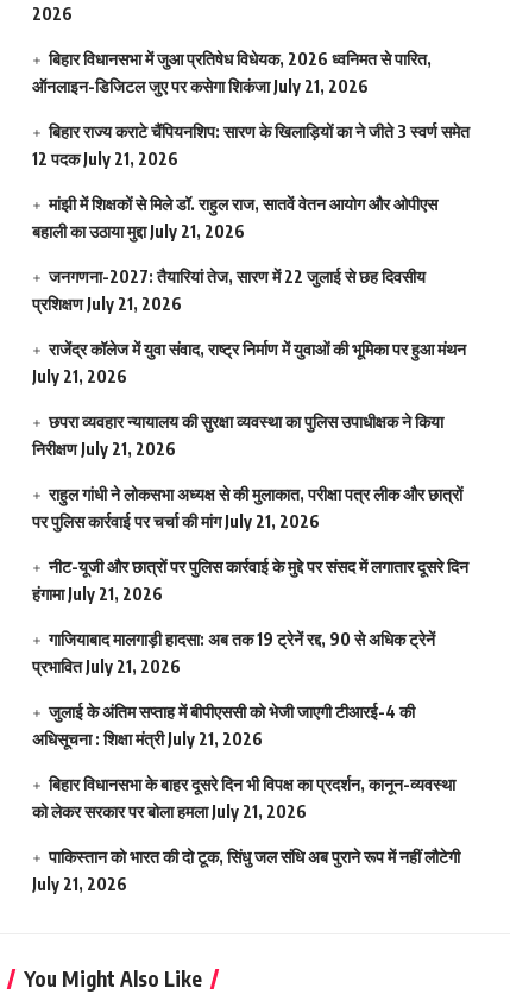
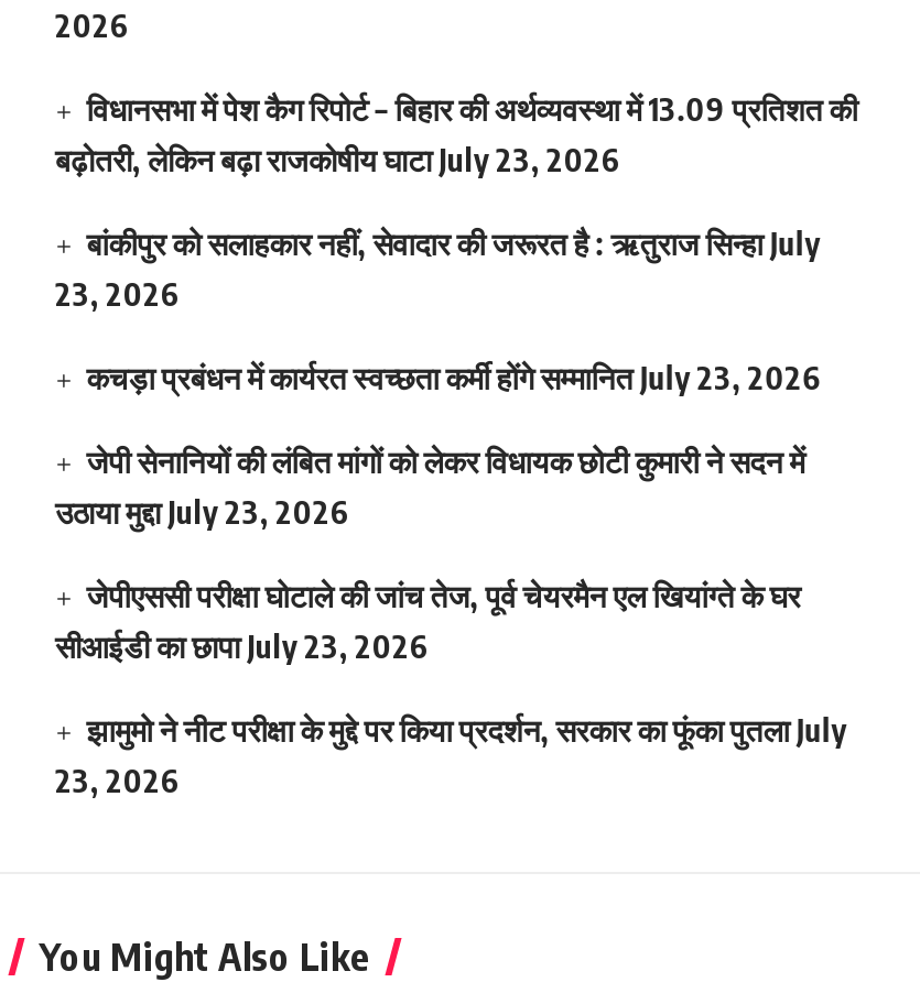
[32,49,470,894] बिहार विधानसभा में जुआ प्रतिषेध विधेयक, 2026 ध्वनिमत से पारित, | ऑनलाइन-डिजिटल जुए पर कसेगा शिकंजा July 21, 2026 | बिहार राज्य कराटे चैंपियनशिप: सारण के खिलाड़ियों का ने जीते 3 स्वर्ण समेत | 12 पदक July 21, 2026 | मांझी में शिक्षकों से मिले डॉ. राहुल राज, सातवें वेतन आयोग और ओपीएस | बहाली का उठाया मुद्दा July 21, 2026 | जनगणना-2027: तैयारियां तेज, सारण में 22 जुलाई से छह दिवसीय | प्रशिक्षण July 21, 2026 | राजेंद्र कॉलेज में युवा संवाद, राष्ट्र निर्माण में युवाओं की भूमिका पर हुआ मंथन | July 21, 2026 | छपरा व्यवहार न्यायालय की सुरक्षा व्यवस्था का पुलिस उपाधीक्षक ने किया | निरीक्षण July 21, 2026 | राहुल गांधी ने लोकसभा अध्यक्ष से की मुलाकात, परीक्षा पत्र लीक और छात्रों | पर पुलिस कार्रवाई पर चर्चा की मांग July 21, 2026 | नीट-यूजी और छात्रों पर पुलिस कार्रवाई के मुद्दे पर संसद में लगातार दूसरे दिन | हंगामा July 21, 2026 | गाजियाबाद मालगाड़ी हादसा: अब तक 19 ट्रेनें रद्द, 90 से अधिक ट्रेनें | प्रभावित July 21, 2026 | जुलाई के अंतिम सप्ताह में बीपीएससी को भेजी जाएगी टीआरई-4 की | अधिसूचना : शिक्षा मंत्री July 21, 2026 | बिहार विधानसभा के बाहर दूसरे दिन भी विपक्ष का प्रदर्शन, कानून-व्यवस्था | को लेकर सरकार पर बोला हमला July 21, 2026 | पाकिस्तान को भारत की दो टूक, सिंधु जल संधि अब पुराने रूप में नहीं लौटेगी | July 21, 2026 -> [55,91,858,800] विधानसभा में पेश कैग रिपोर्ट – बिहार की अर्थव्यवस्था में 13.09 प्रतिशत की | बढ़ोतरी, लेकिन बढ़ा राजकोषीय घाटा July 23, 2026 | बांकीपुर को सलाहकार नहीं, सेवादार की जरूरत है : ऋतुराज सिन्हा July | 23, 2026 | कचड़ा प्रबंधन में कार्यरत स्वच्छता कर्मी होंगे सम्मानित July 23, 2026 | जेपी सेनानियों की लंबित मांगों को लेकर विधायक छोटी कुमारी ने सदन में | उठाया मुद्दा July 23, 2026 | जेपीएससी परीक्षा घोटाले की जांच तेज, पूर्व चेयरमैन एल खियांग्ते के घर | सीआईडी का छापा July 23, 2026 | झामुमो ने नीट परीक्षा के मुद्दे पर किया प्रदर्शन, सरकार का फूंका पुतला July | 23, 2026

